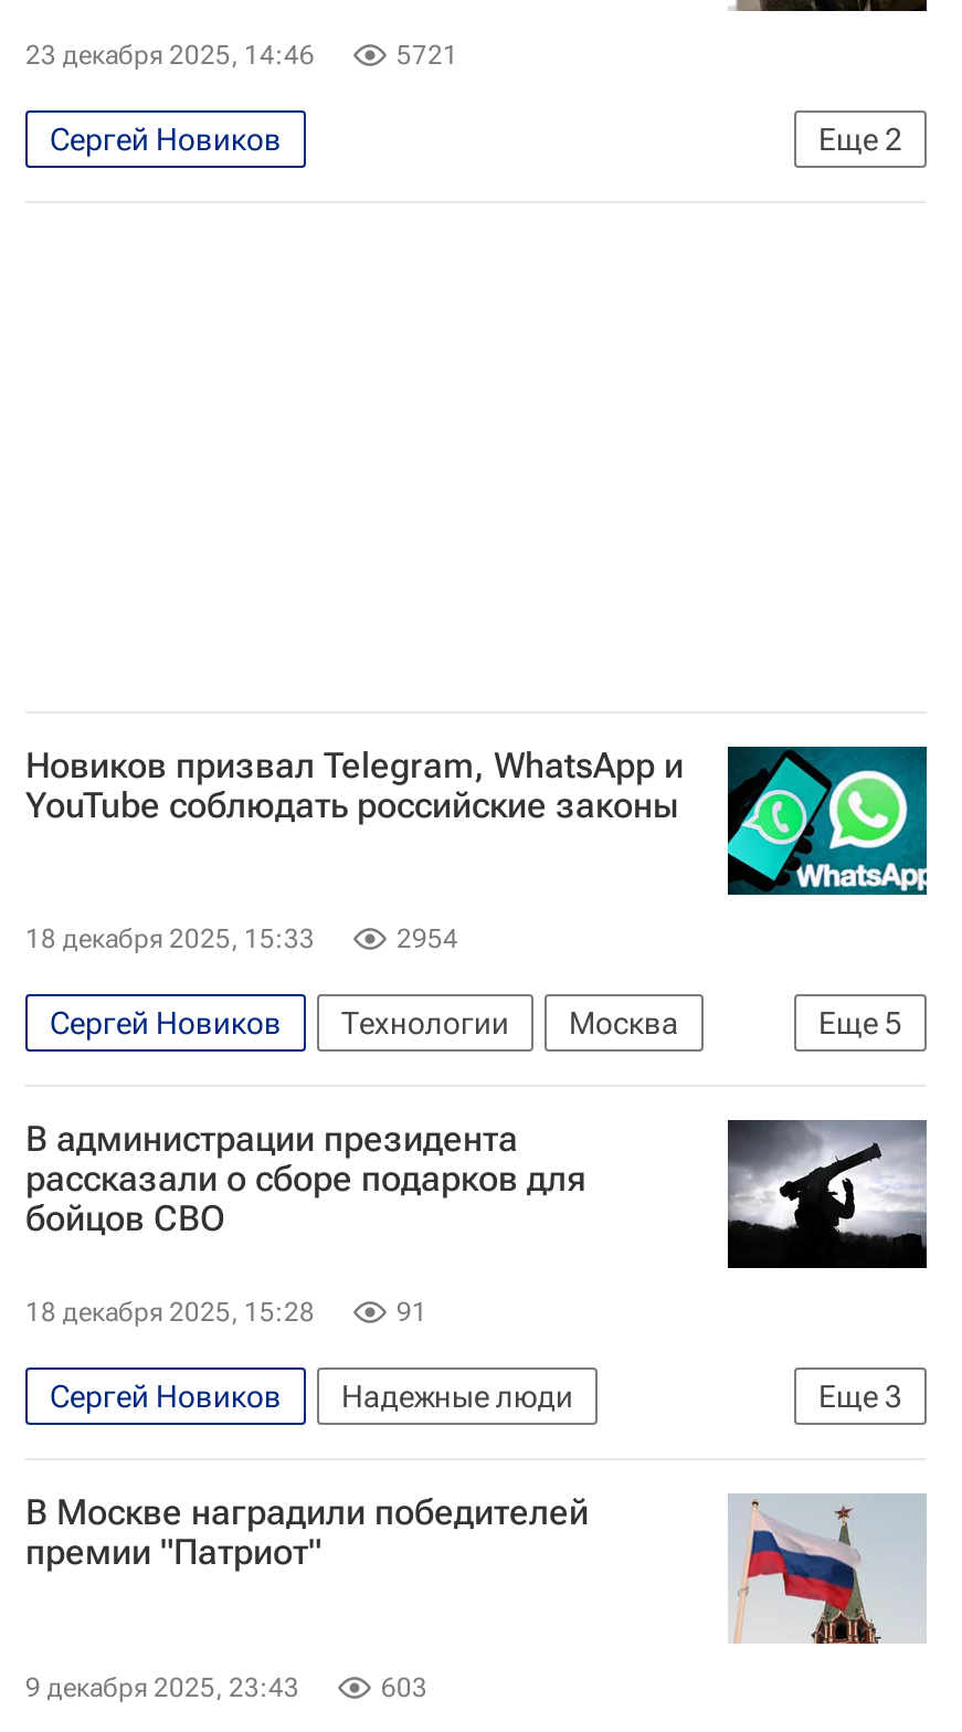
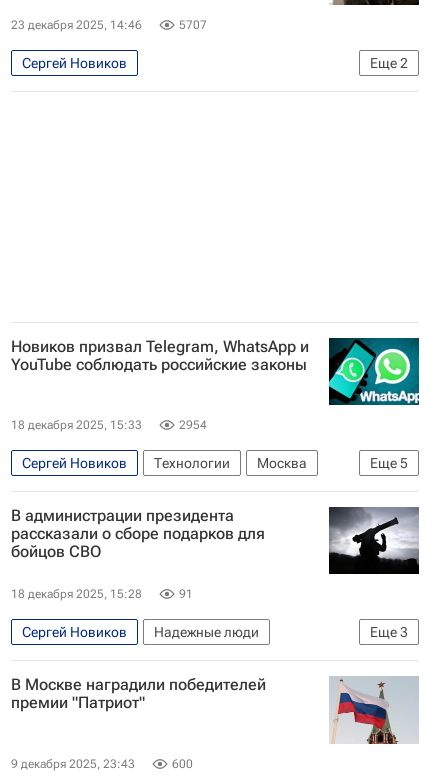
[397,40,458,71] 5721 -> [179,18,207,32] 5707
[381,1671,427,1702] 603 -> [172,756,193,770] 600

